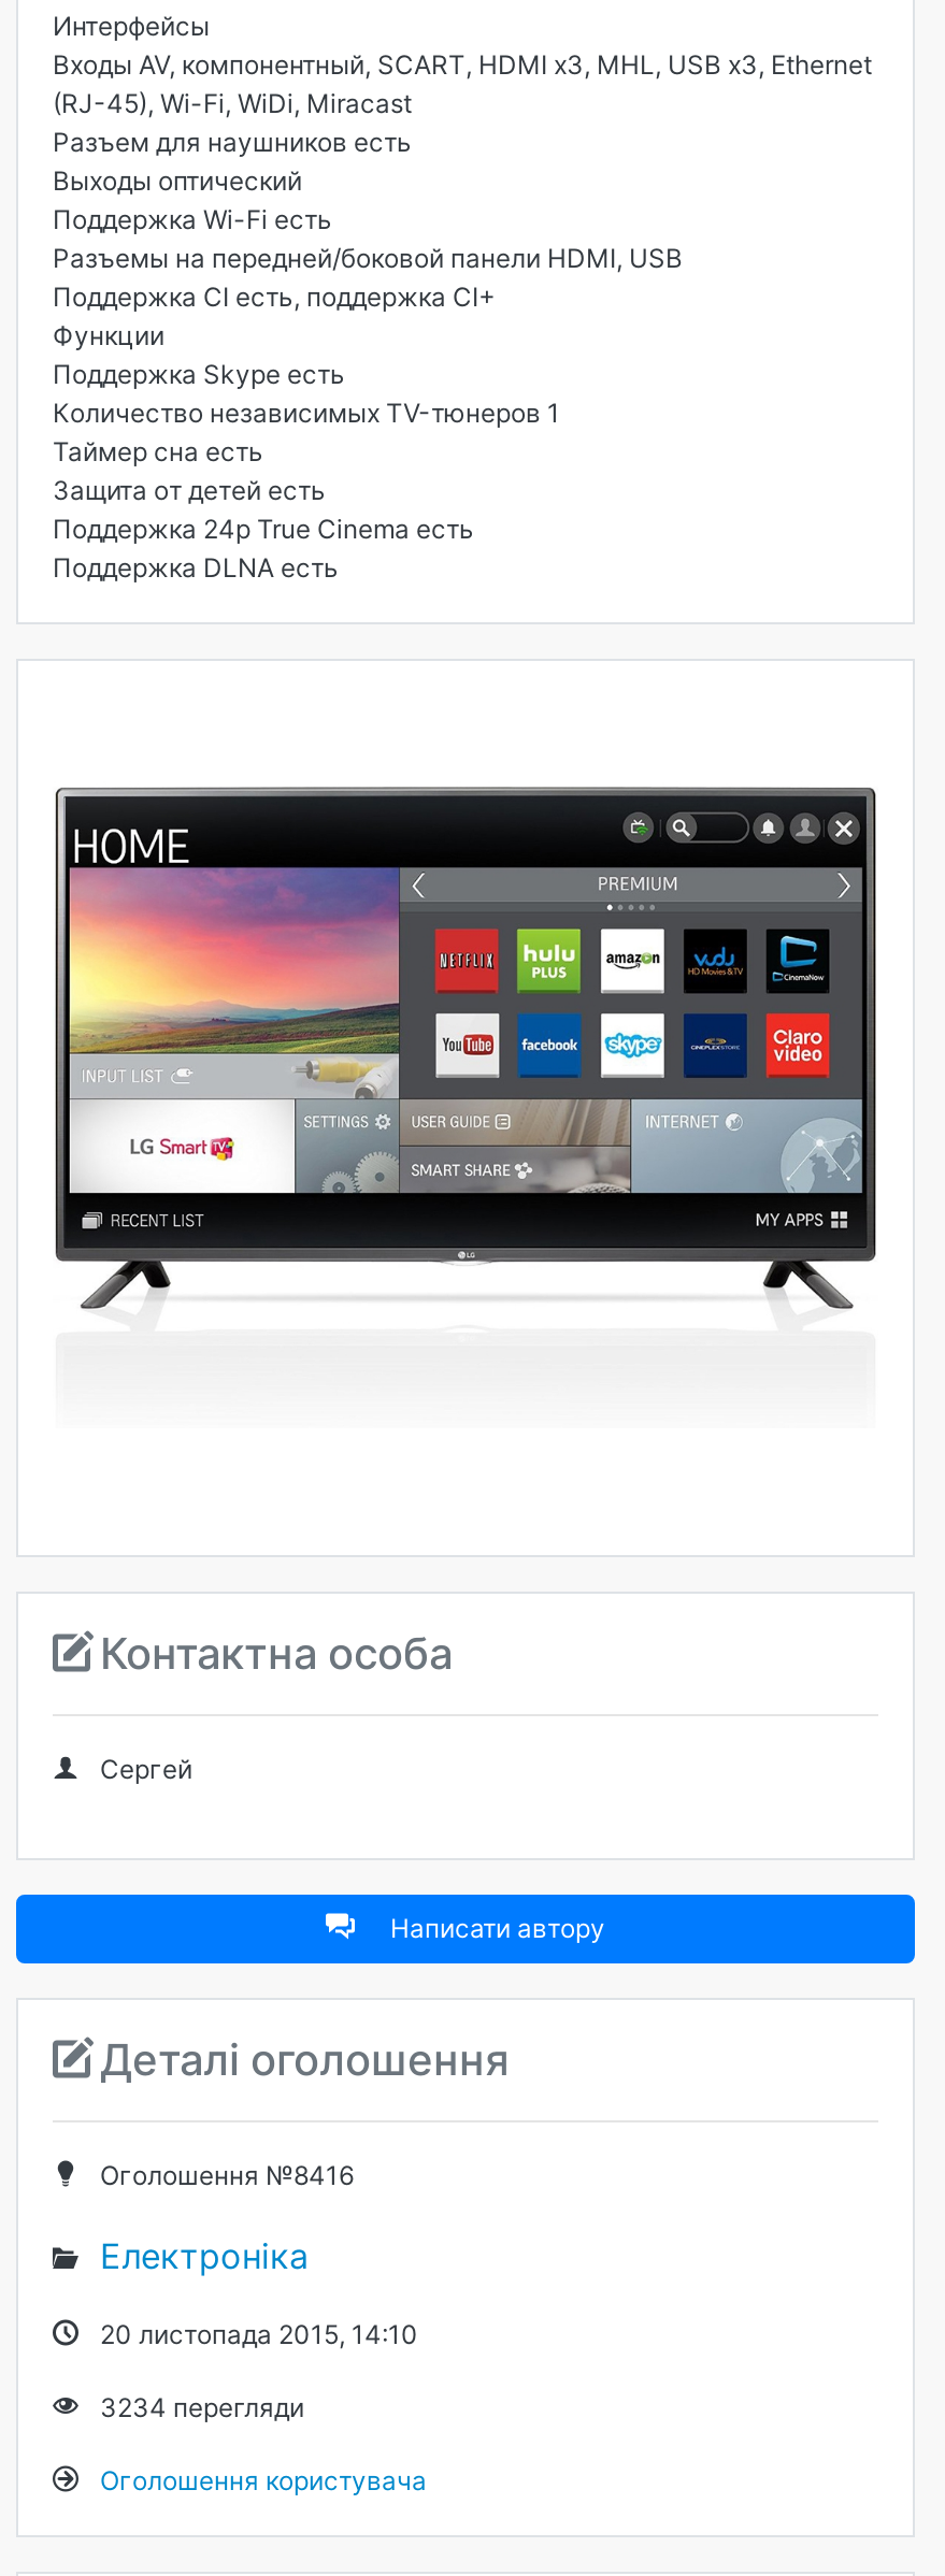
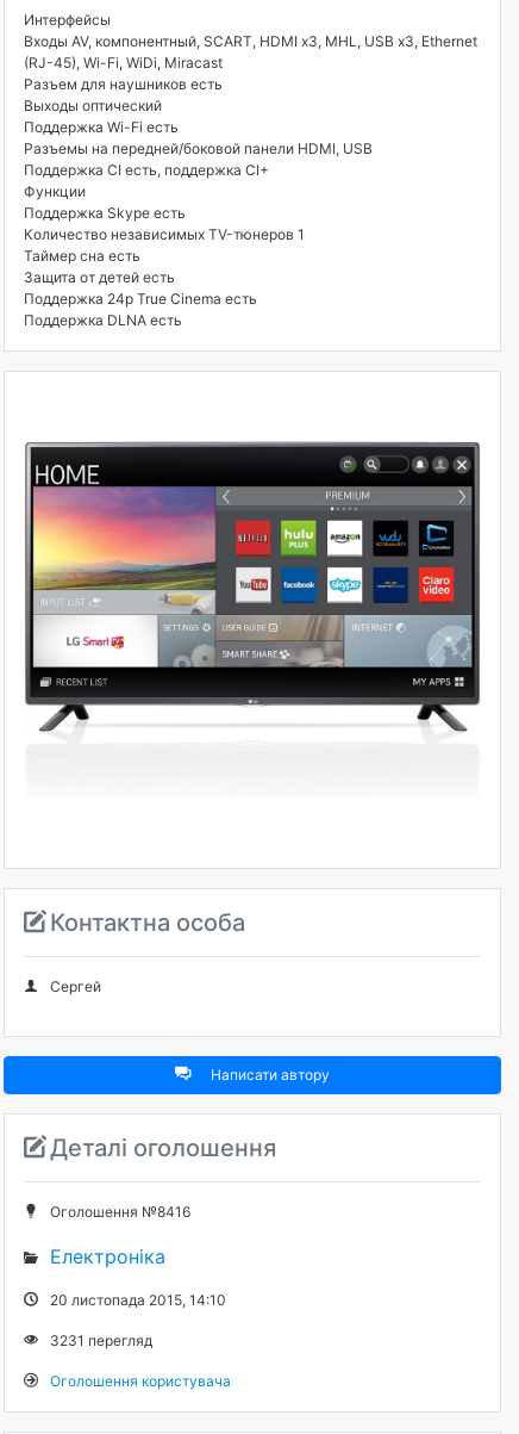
[100,2391,304,2423] 3234 перегляди -> [50,1331,152,1349] 3231 перегляд

